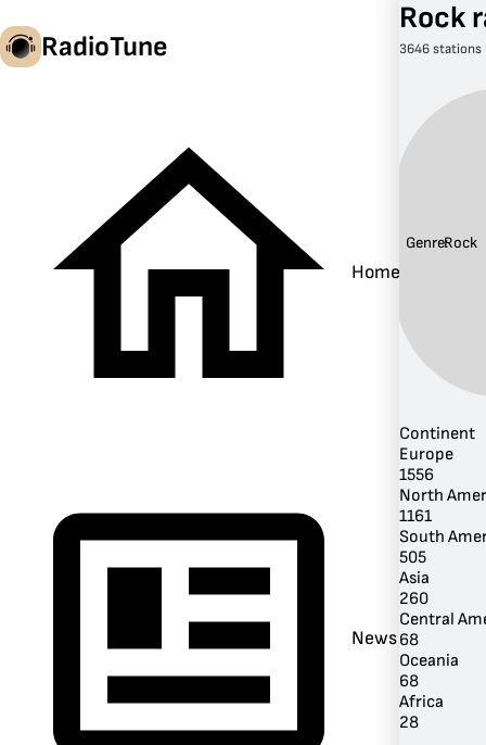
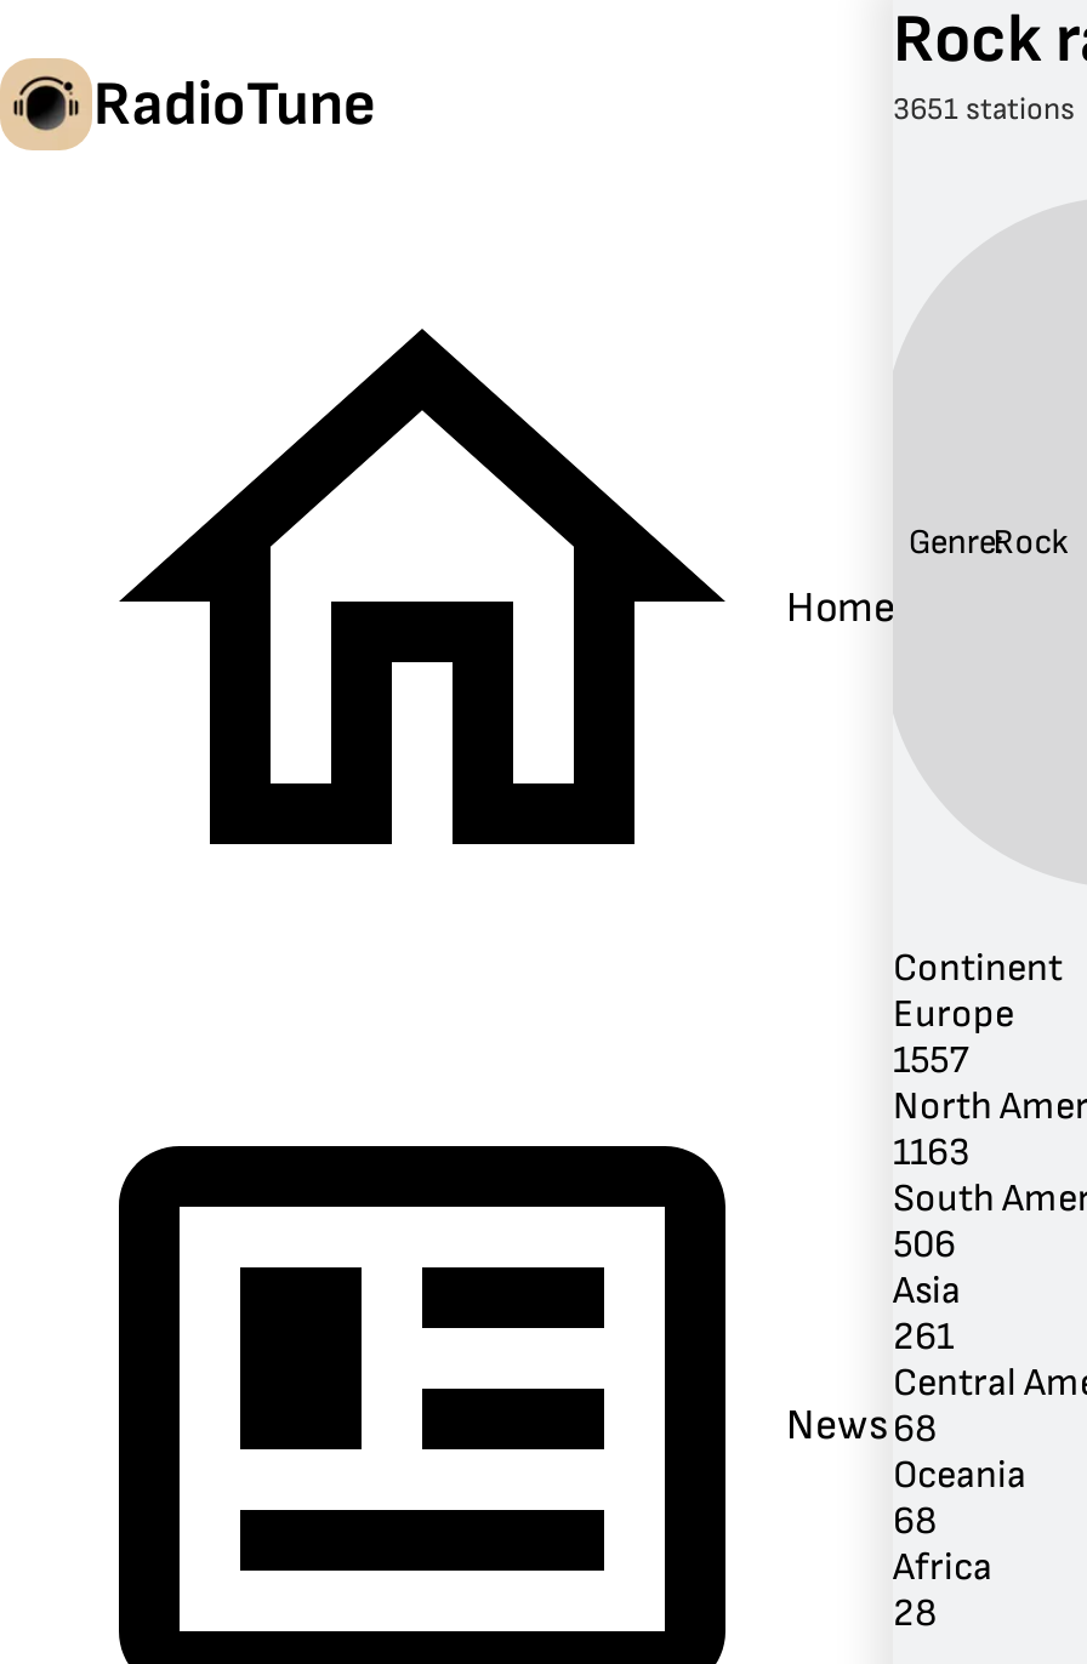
[399,40,482,58] 3646 stations -> [893,90,1075,129] 3651 stations
[399,465,434,486] 1556 -> [893,1039,968,1085] 1557
[399,506,432,527] 1161 -> [893,1131,971,1177] 1163
[399,548,426,568] 505 -> [893,1223,956,1269] 506
[399,589,429,610] 260 -> [893,1315,954,1362] 261

